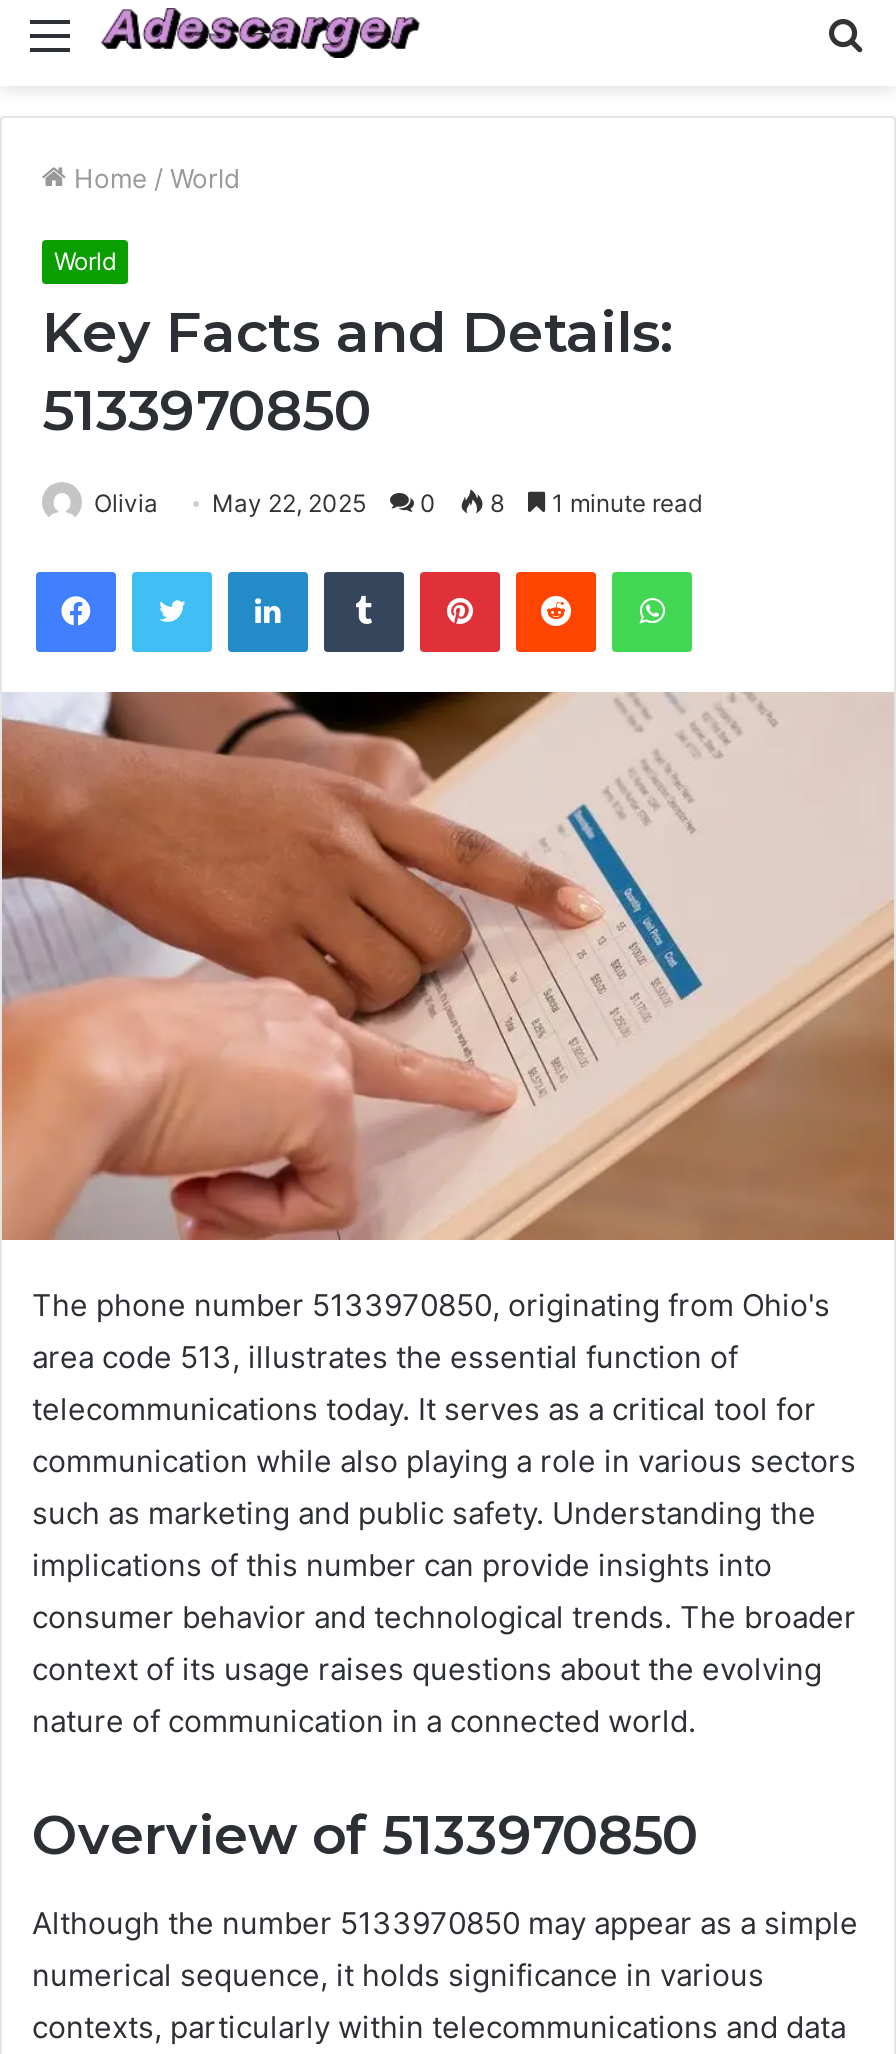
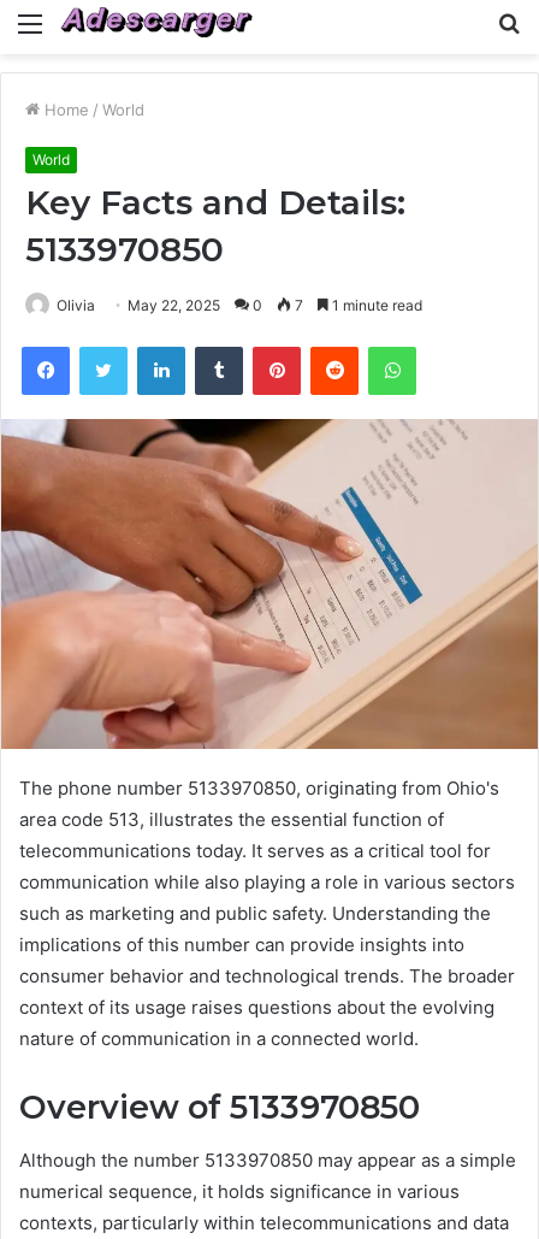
[94,489,702,519] Olivia May 22, 2025 0 8 1 minute read -> [57,297,422,315] Olivia May 22, 2025 0 7 1 minute read

